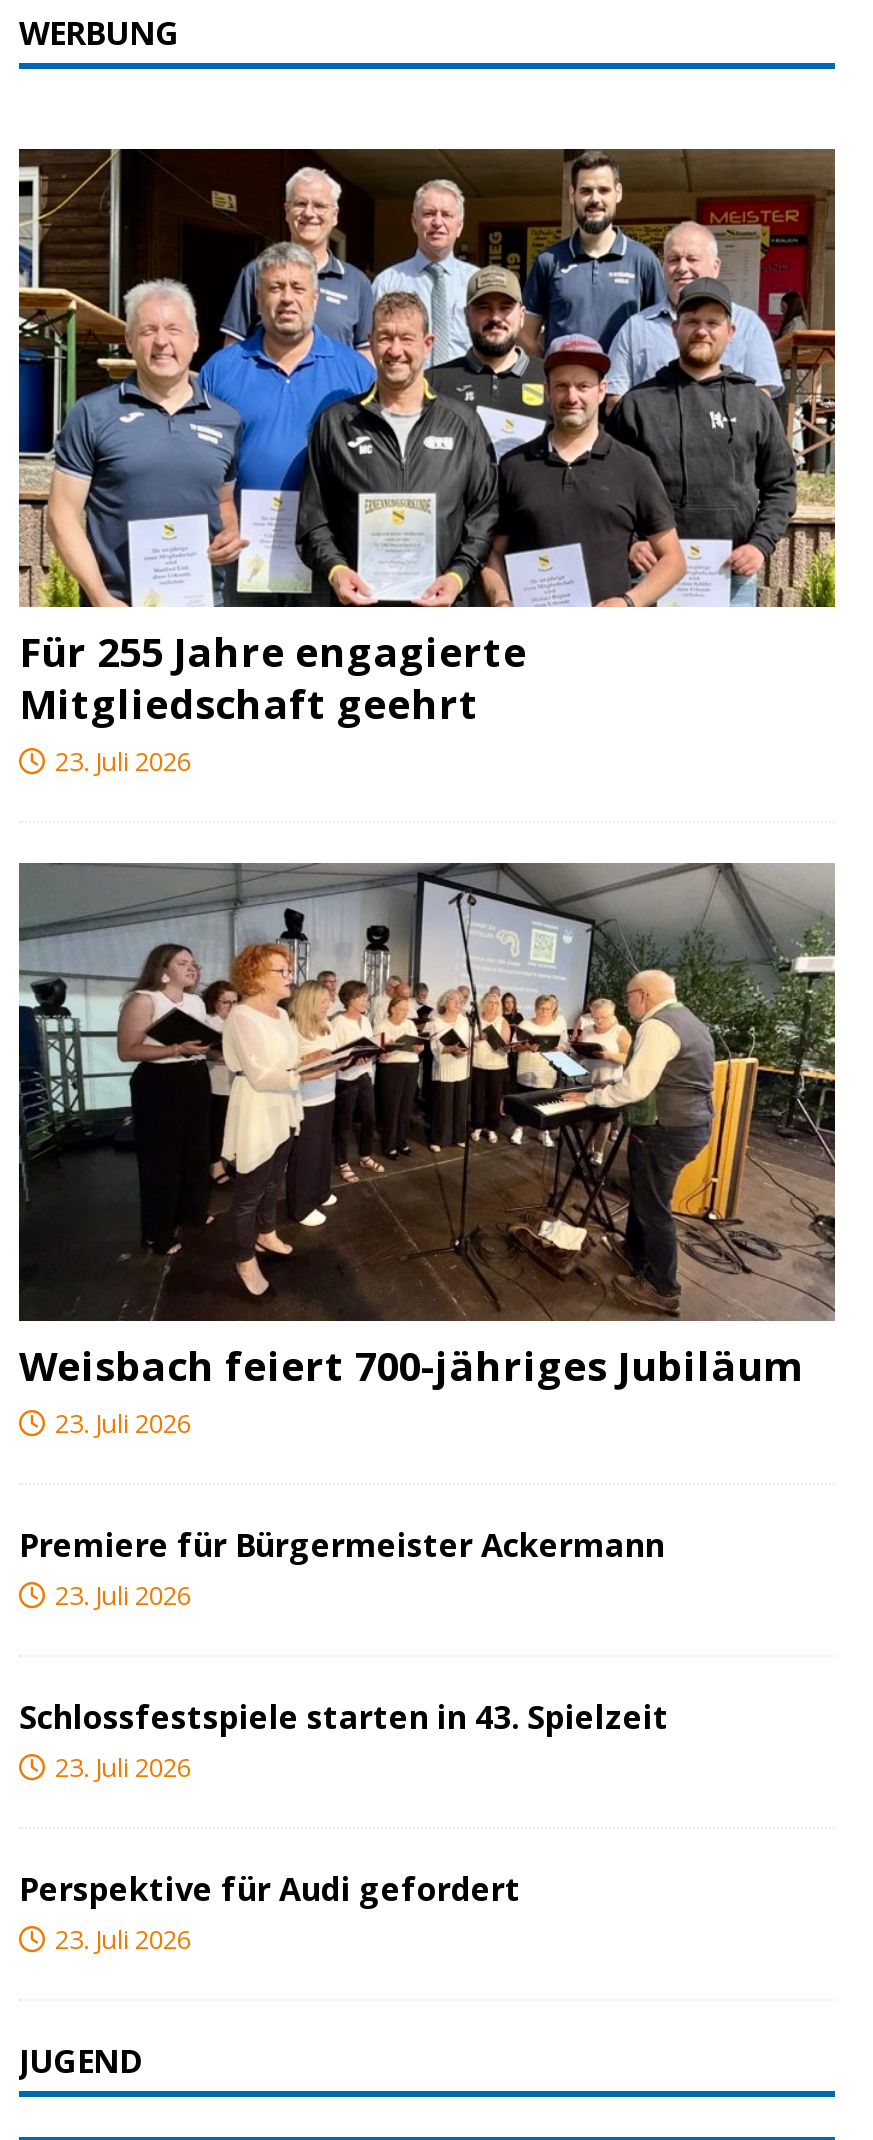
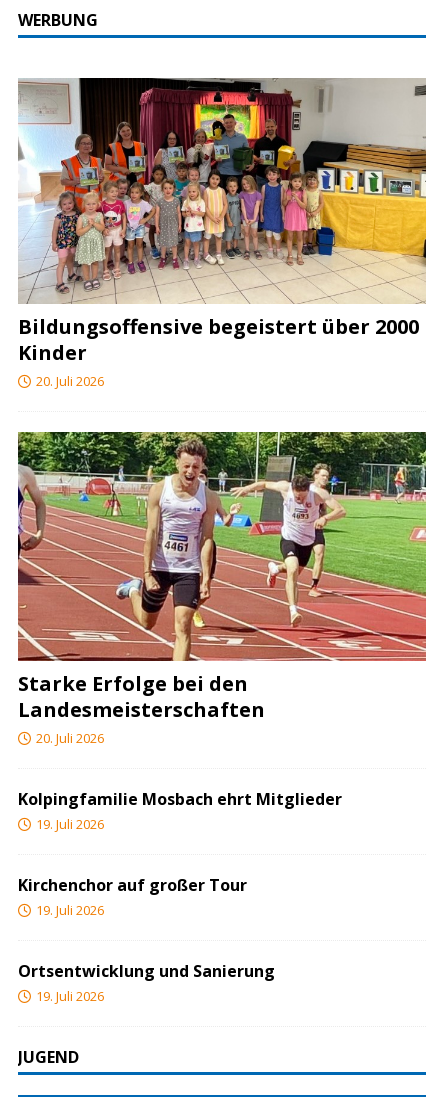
[17,147,837,778] [image] | Für 255 Jahre engagierte | Mitgliedschaft geehrt | 23. Juli 2026 -> [18,78,427,390] [image] | Bildungsoffensive begeistert über 2000 | Kinder | 20. Juli 2026
[17,857,837,1441] [image] | Weisbach feiert 700-jähriges Jubiläum | 23. Juli 2026 -> [17,431,427,747] [image] | Starke Erfolge bei den | Landesmeisterschaften | 20. Juli 2026
[19,1523,665,1613] Premiere für Bürgermeister Ackermann | 23. Juli 2026 -> [18,788,342,833] Kolpingfamilie Mosbach ehrt Mitglieder | 19. Juli 2026
[19,1695,669,1785] Schlossfestspiele starten in 43. Spielzeit | 23. Juli 2026 -> [18,874,247,919] Kirchenchor auf großer Tour | 19. Juli 2026
[19,1867,521,1957] Perspektive für Audi gefordert | 23. Juli 2026 -> [18,960,275,1005] Ortsentwicklung und Sanierung | 19. Juli 2026

